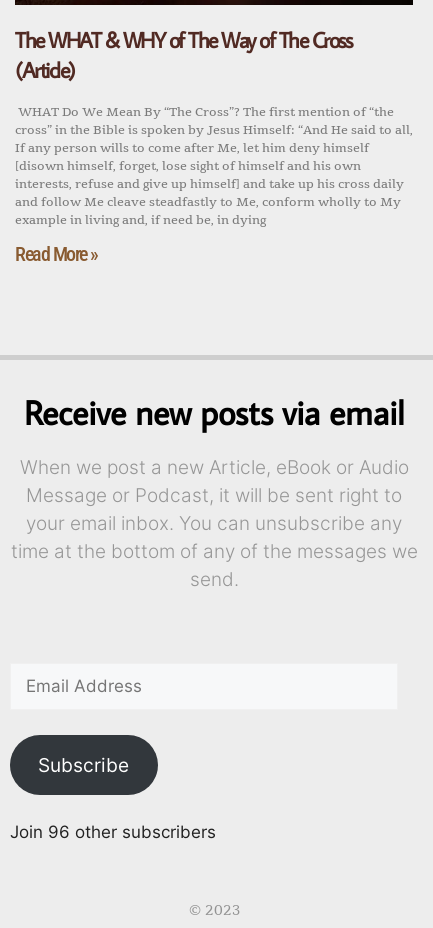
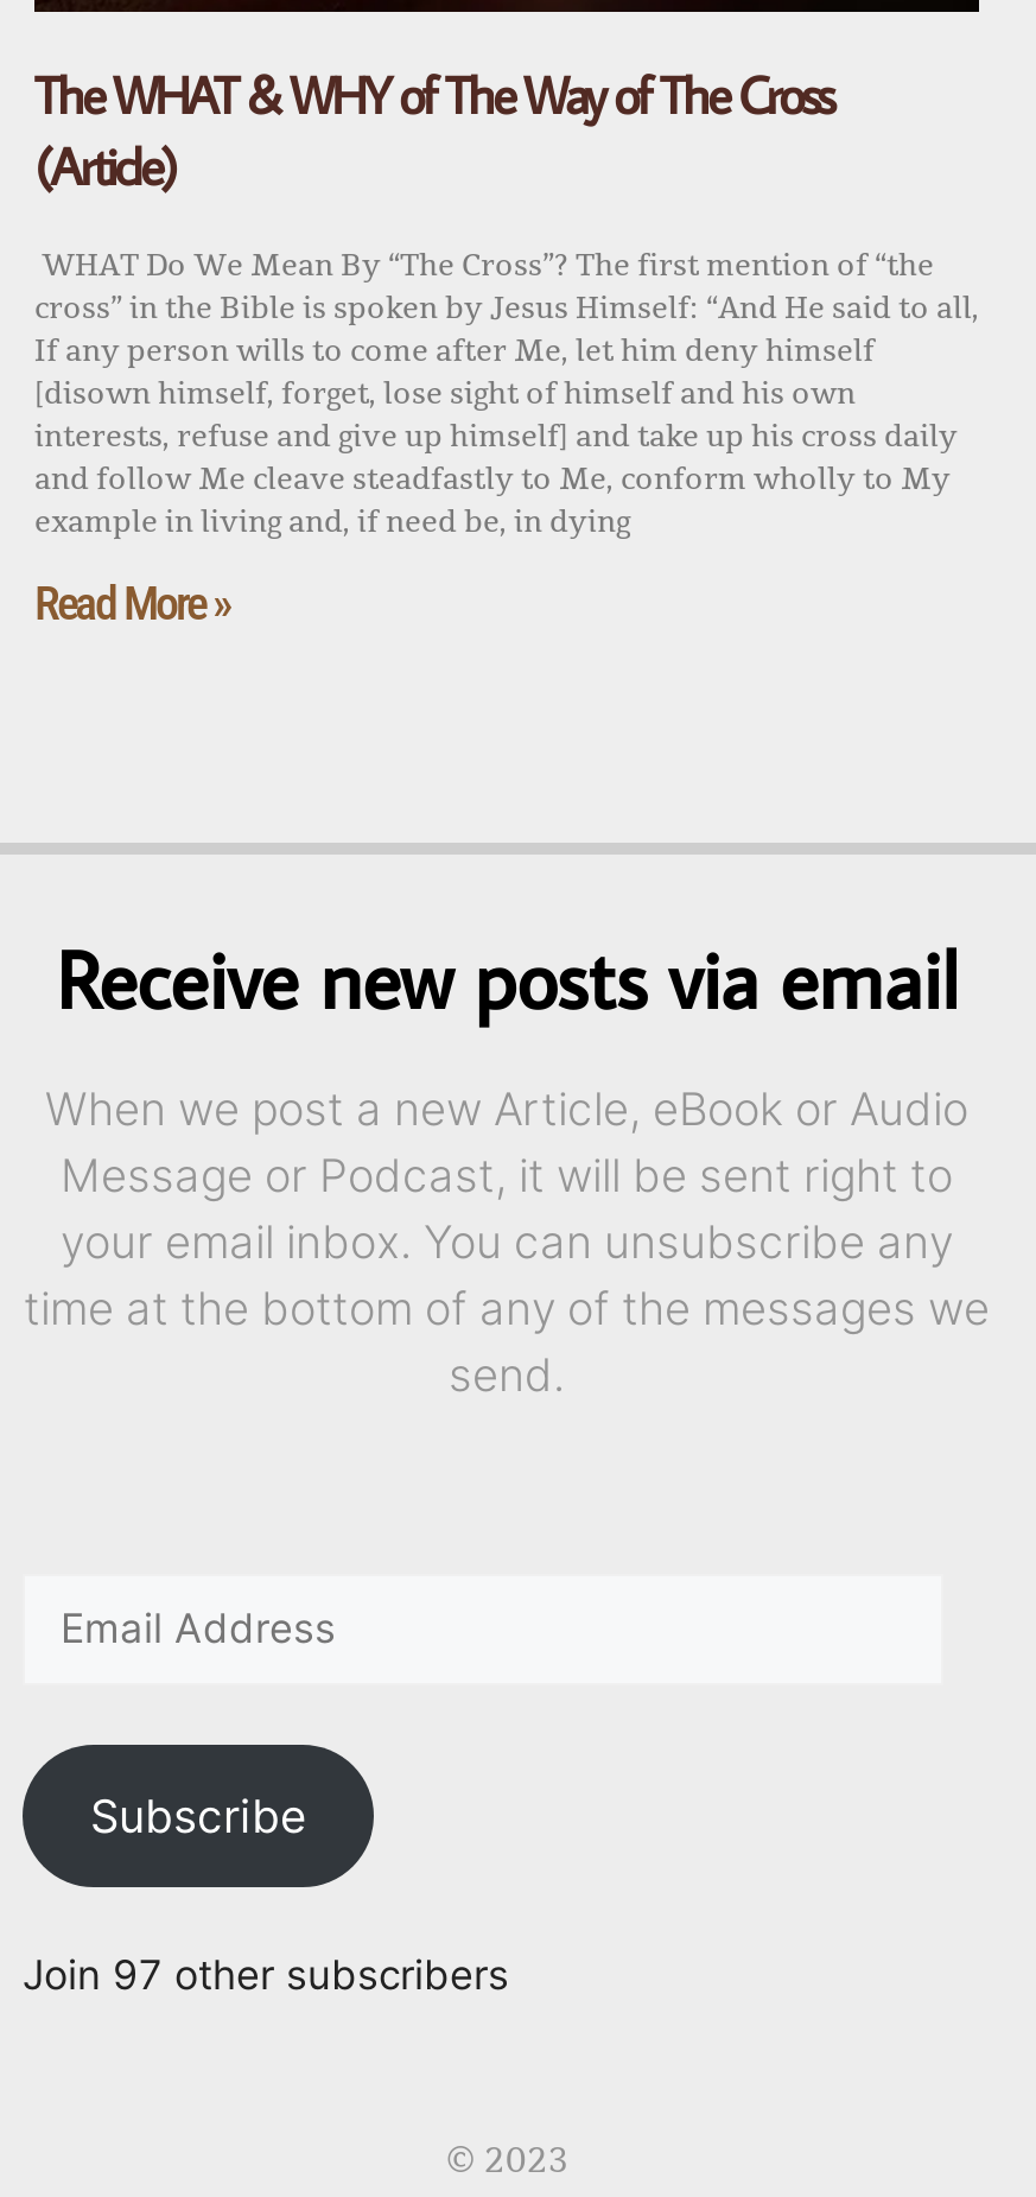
[10,822,216,842] Join 96 other subscribers -> [23,1952,509,2000] Join 97 other subscribers

